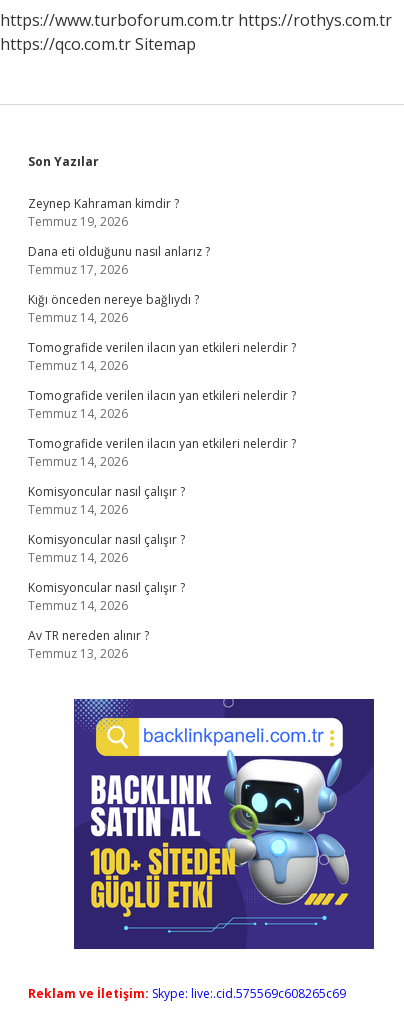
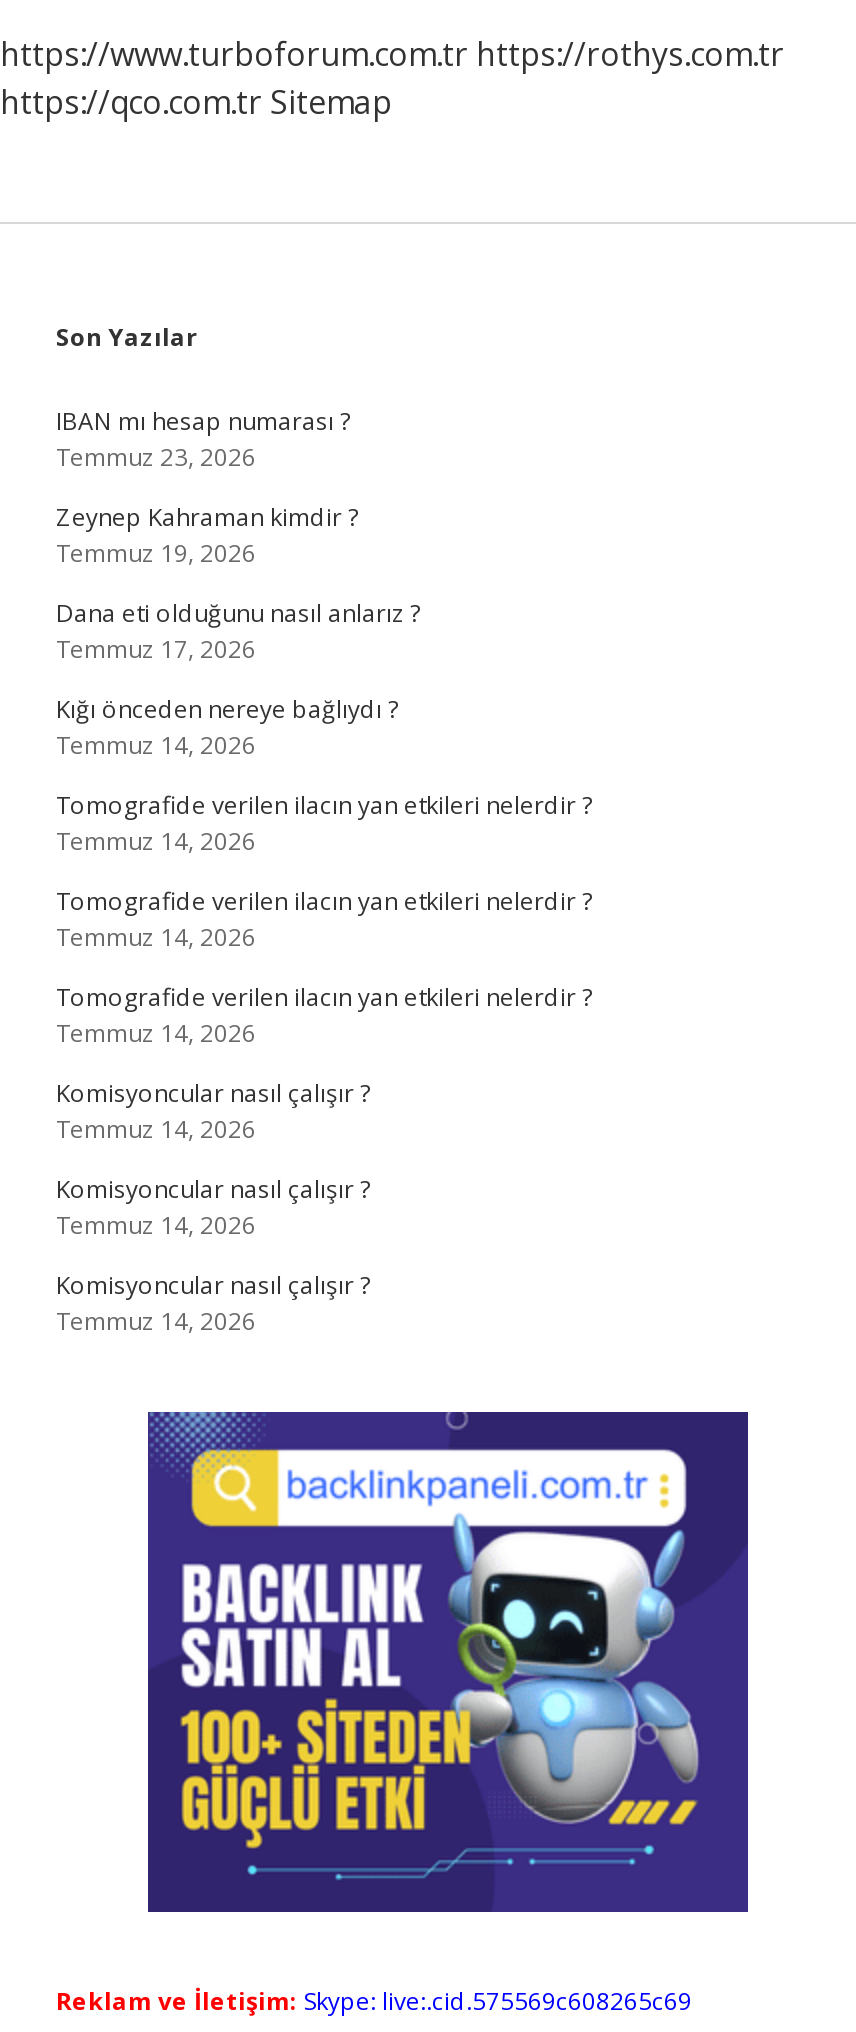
none -> [56,404,350,474] IBAN mı hesap numarası ? | Temmuz 23, 2026
moved [28,195,296,614] -> [56,500,592,1338]: Zeynep Kahraman kimdir ? | Temmuz 19, 2026 | Dana eti olduğunu nasıl anlarız ? | ... | Komisyoncular nasıl çalışır ? | Temmuz 14, 2026
[28,627,149,662] Av TR nereden alınır ? | Temmuz 13, 2026 -> none

